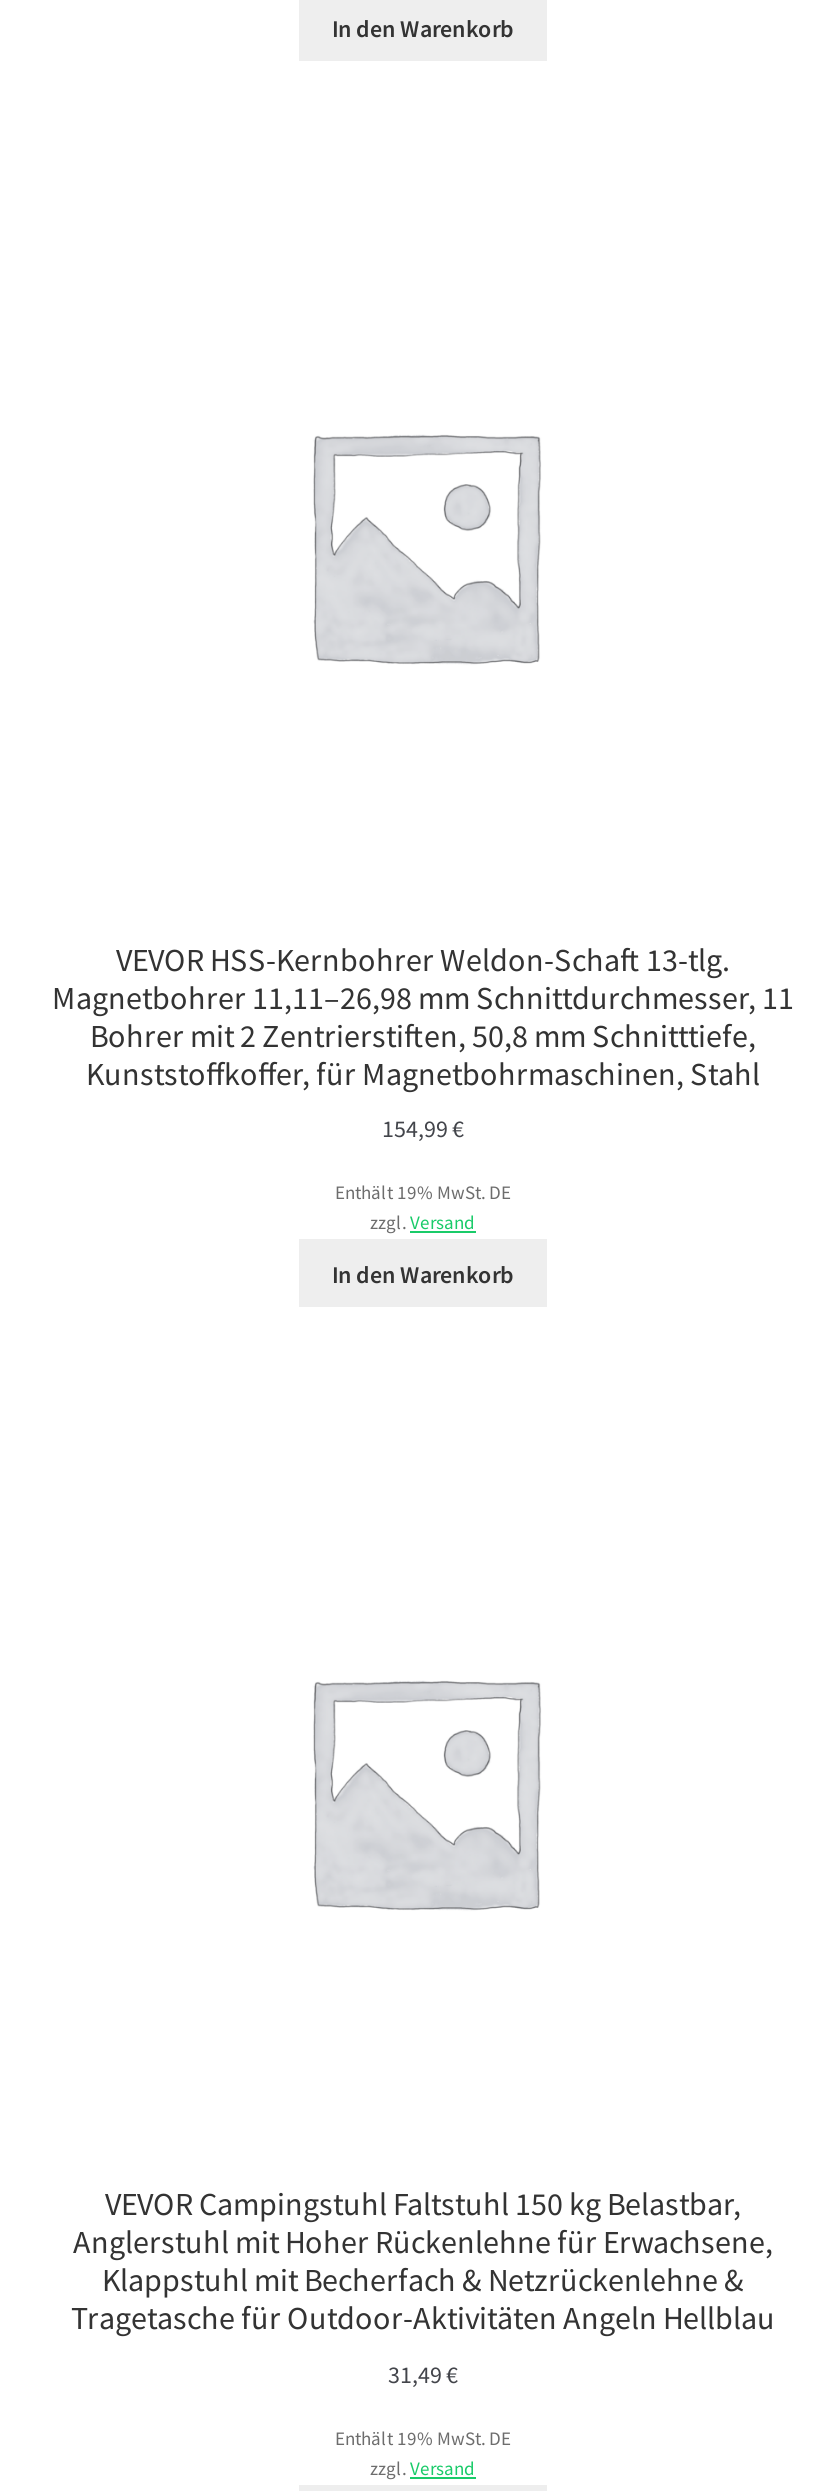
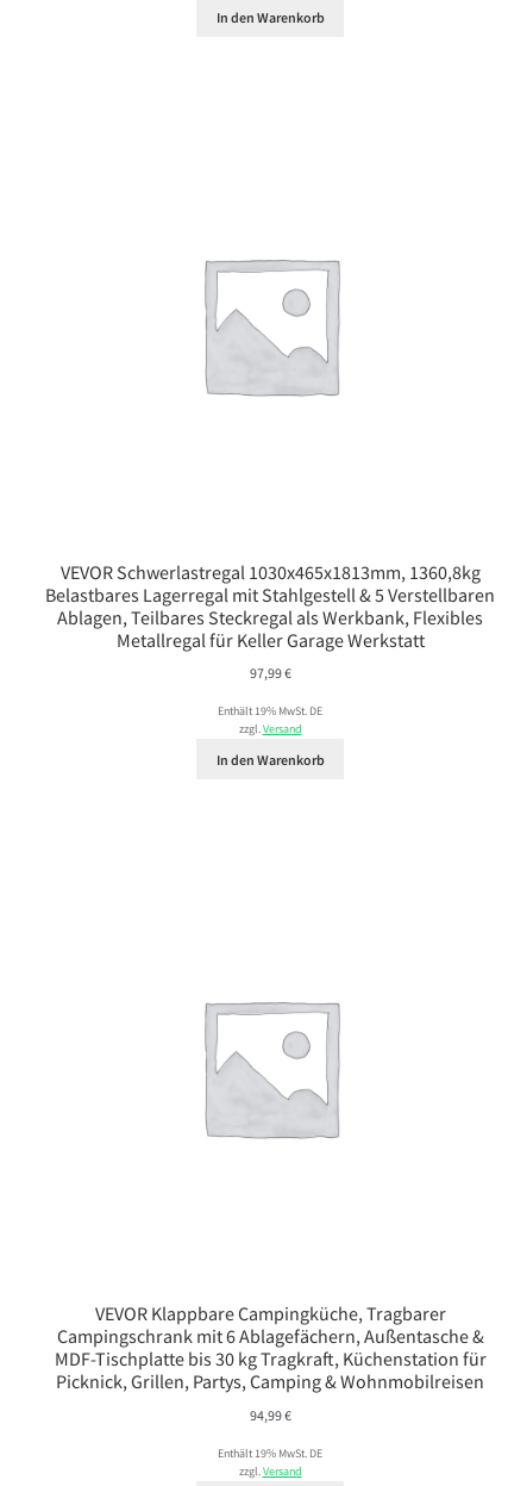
[52,938,794,1092] VEVOR HSS-Kernbohrer Weldon-Schaft 13-tlg. | Magnetbohrer 11,11–26,98 mm Schnittdurchmesser, 11 | Bohrer mit 2 Zentrierstiften, 50,8 mm Schnitttiefe, | Kunststoffkoffer, für Magnetbohrmaschinen, Stahl -> [45,560,495,651] VEVOR Schwerlastregal 1030x465x1813mm, 1360,8kg | Belastbares Lagerregal mit Stahlgestell & 5 Verstellbaren | Ablagen, Teilbares Steckregal als Werkbank, Flexibles | Metallregal für Keller Garage Werkstatt
[382,1114,464,1144] 154,99 € -> [249,664,291,682] 97,99 €
[71,2184,775,2338] VEVOR Campingstuhl Faltstuhl 150 kg Belastbar, | Anglerstuhl mit Hoher Rückenlehne für Erwachsene, | Klappstuhl mit Becherfach & Netzrückenlehne & | Tragetasche für Outdoor-Aktivitäten Angeln Hellblau -> [54,1302,486,1393] VEVOR Klappbare Campingküche, Tragbarer | Campingschrank mit 6 Ablagefächern, Außentasche & | MDF-Tischplatte bis 30 kg Tragkraft, Küchenstation für | Picknick, Grillen, Partys, Camping & Wohnmobilreisen
[388,2359,458,2389] 31,49 € -> [249,1406,291,1424] 94,99 €

